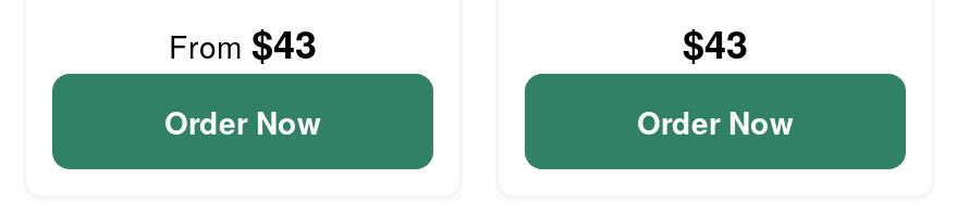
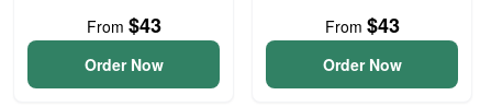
[683,15,748,72] $43 -> [325,11,399,39] From $43

